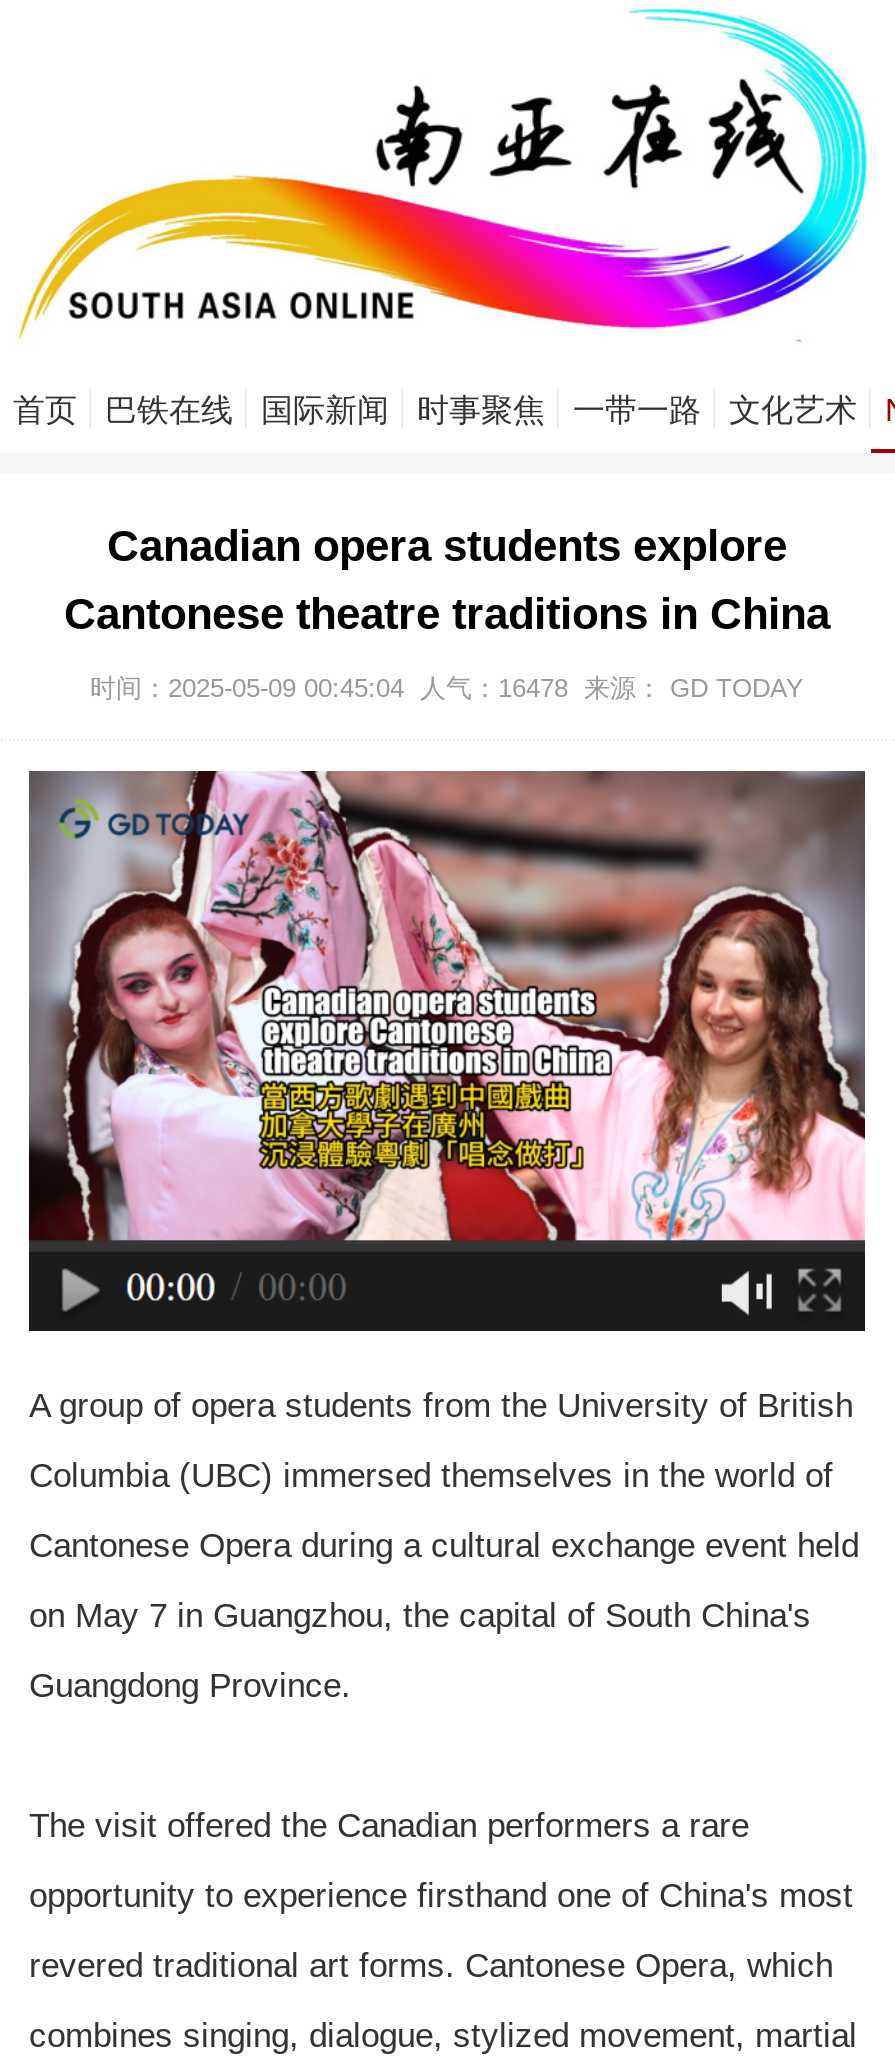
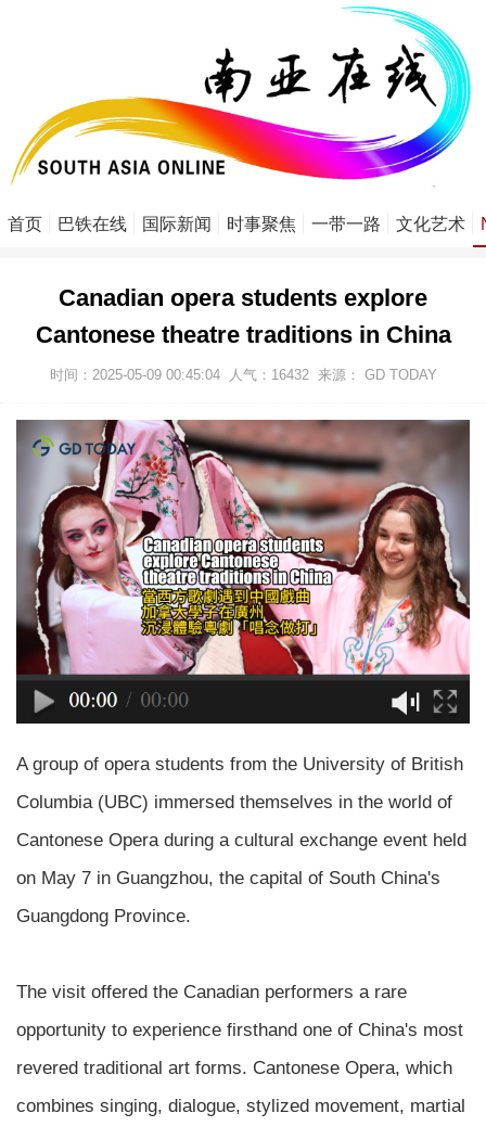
[90,673,804,703] 时间：2025-05-09 00:45:04 人气：16478 来源： GD TODAY -> [49,367,437,383] 时间：2025-05-09 00:45:04 人气：16432 来源： GD TODAY

